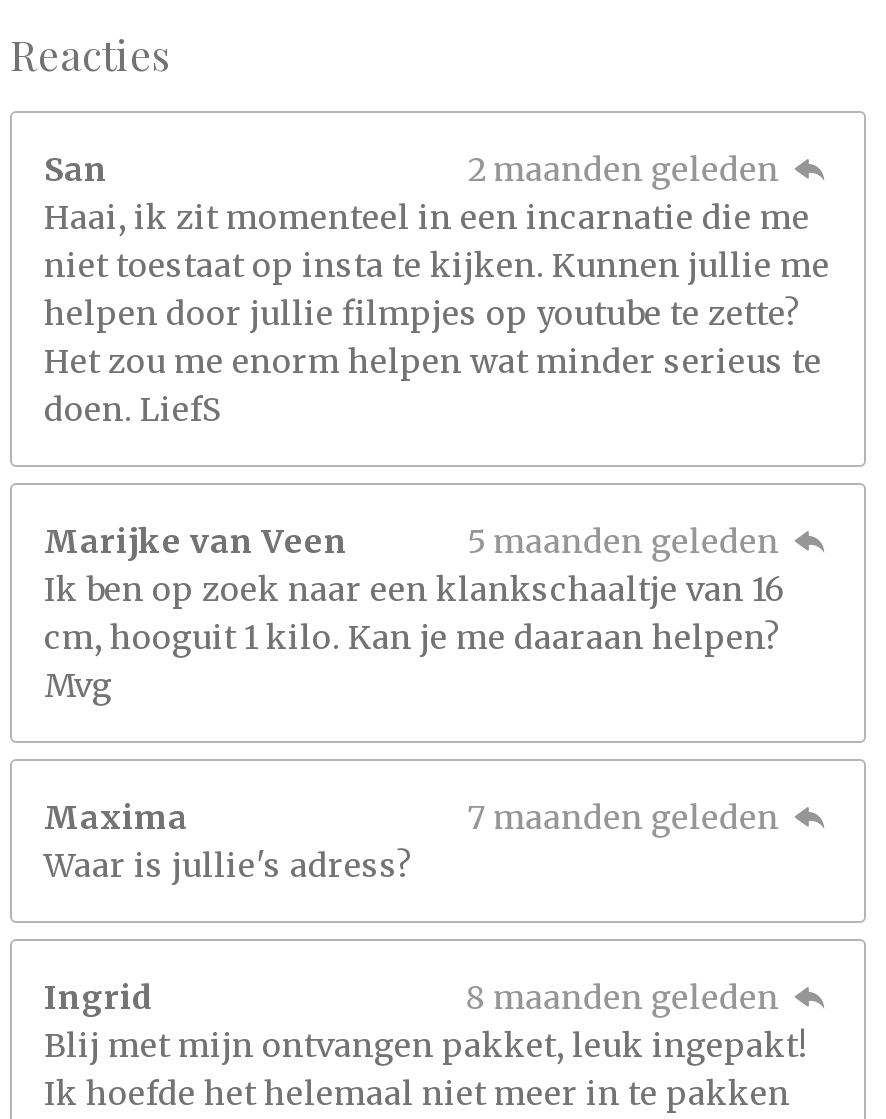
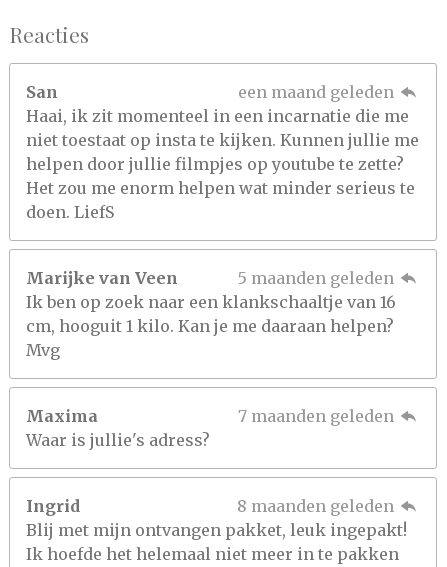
[467,150,787,190] 2 maanden geleden -> [238,82,398,102] een maand geleden

